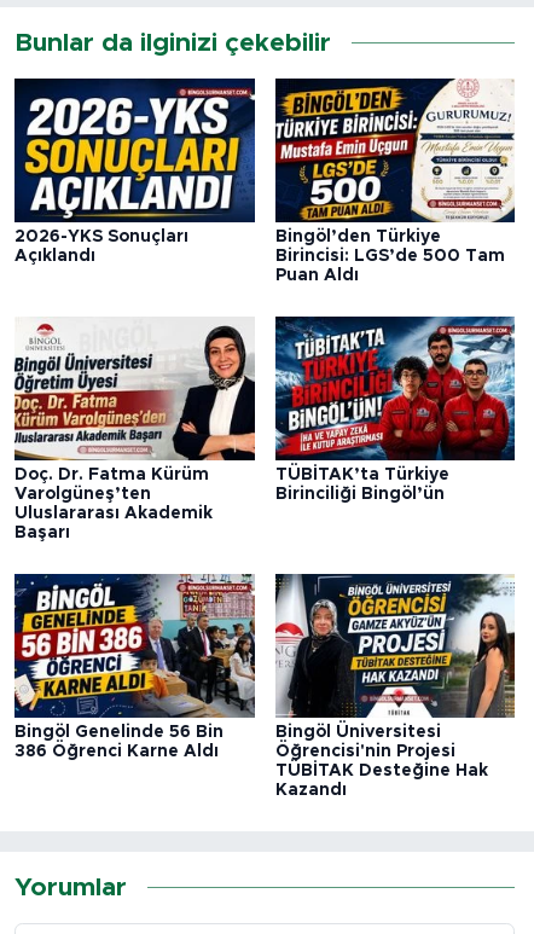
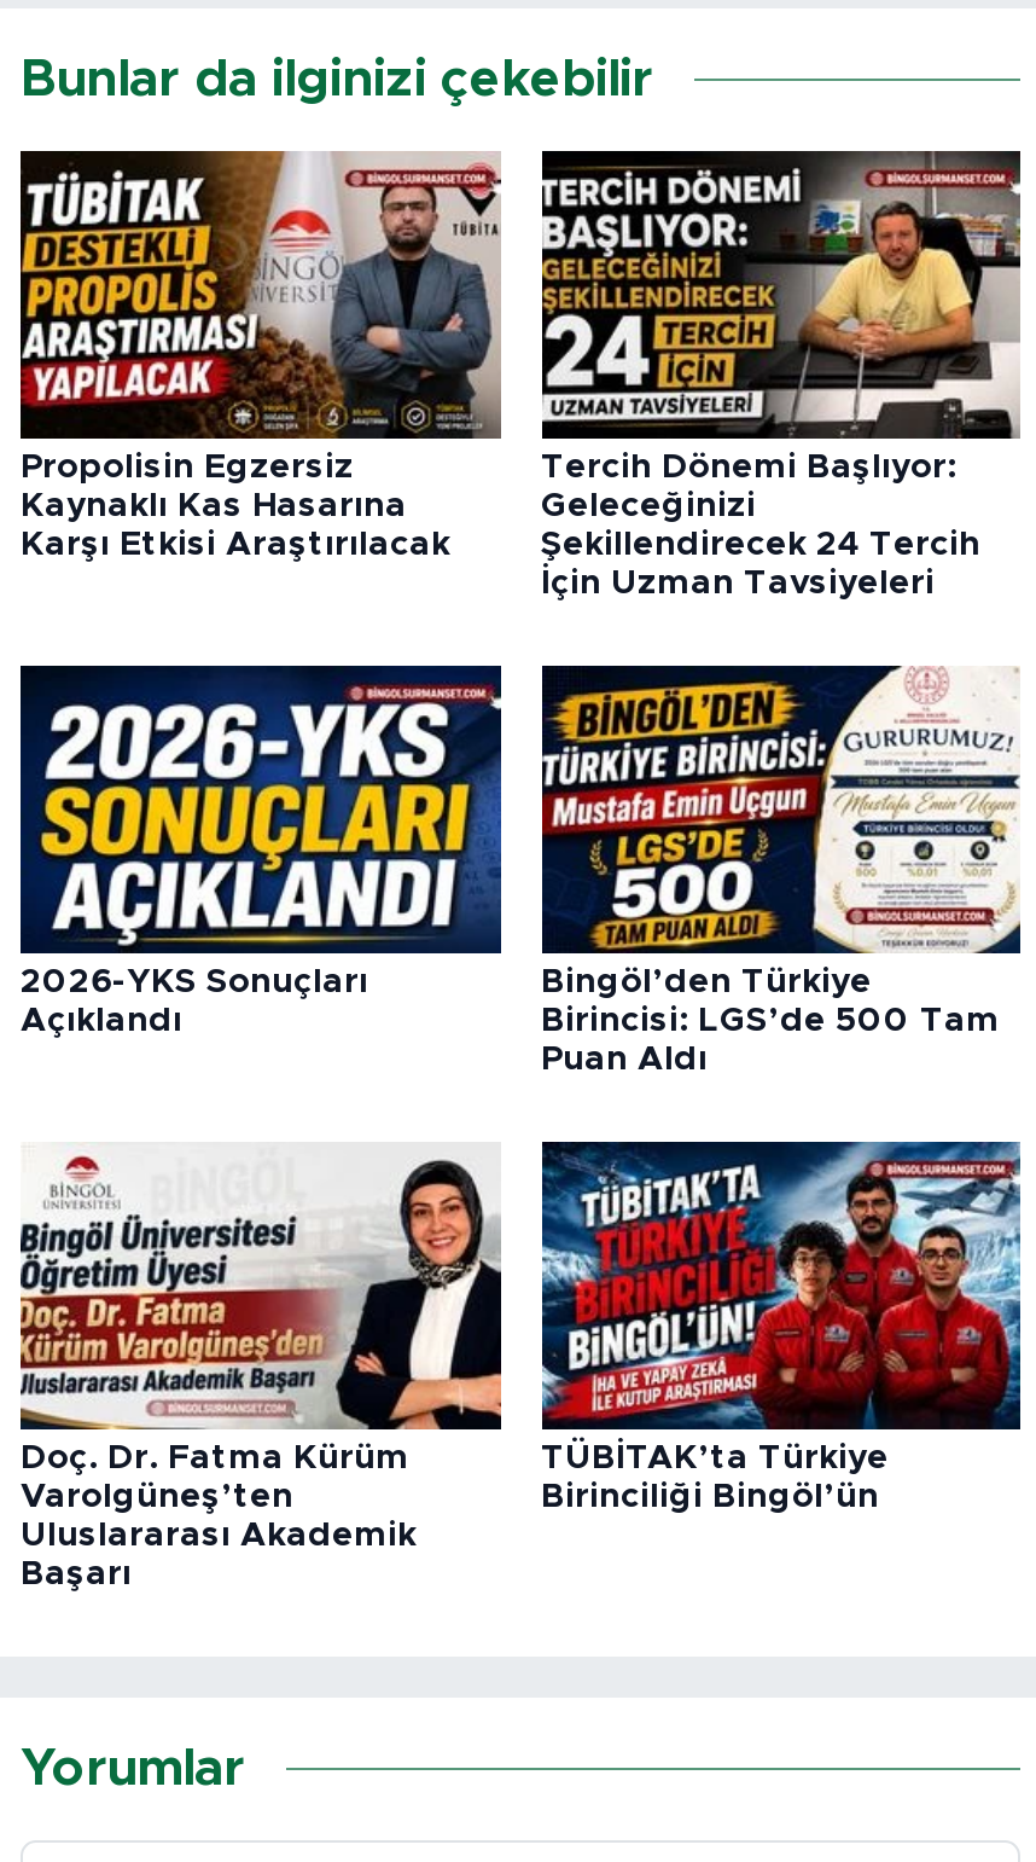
none -> [18,149,504,563] [image] | Propolisin Egzersiz | Kaynaklı Kas Hasarına | Karşı Etkisi Araştırılacak
none -> [540,149,1023,601] [image] | Tercih Dönemi Başlıyor: | Geleceğinizi | Şekillendirecek 24 Tercih | İçin Uzman Tavsiyeleri
moved [14,76,516,542] -> [21,661,1023,1591]: [image] | 2026-YKS Sonuçları | Açıklandı | ... | TÜBİTAK’ta Türkiye | Birinciliği Bingöl’ün
[13,573,256,760] [image] | Bingöl Genelinde 56 Bin | 386 Öğrenci Karne Aldı -> none
[274,573,516,799] [image] | Bingöl Üniversitesi | Öğrencisi'nin Projesi | TÜBİTAK Desteğine Hak | Kazandı -> none

